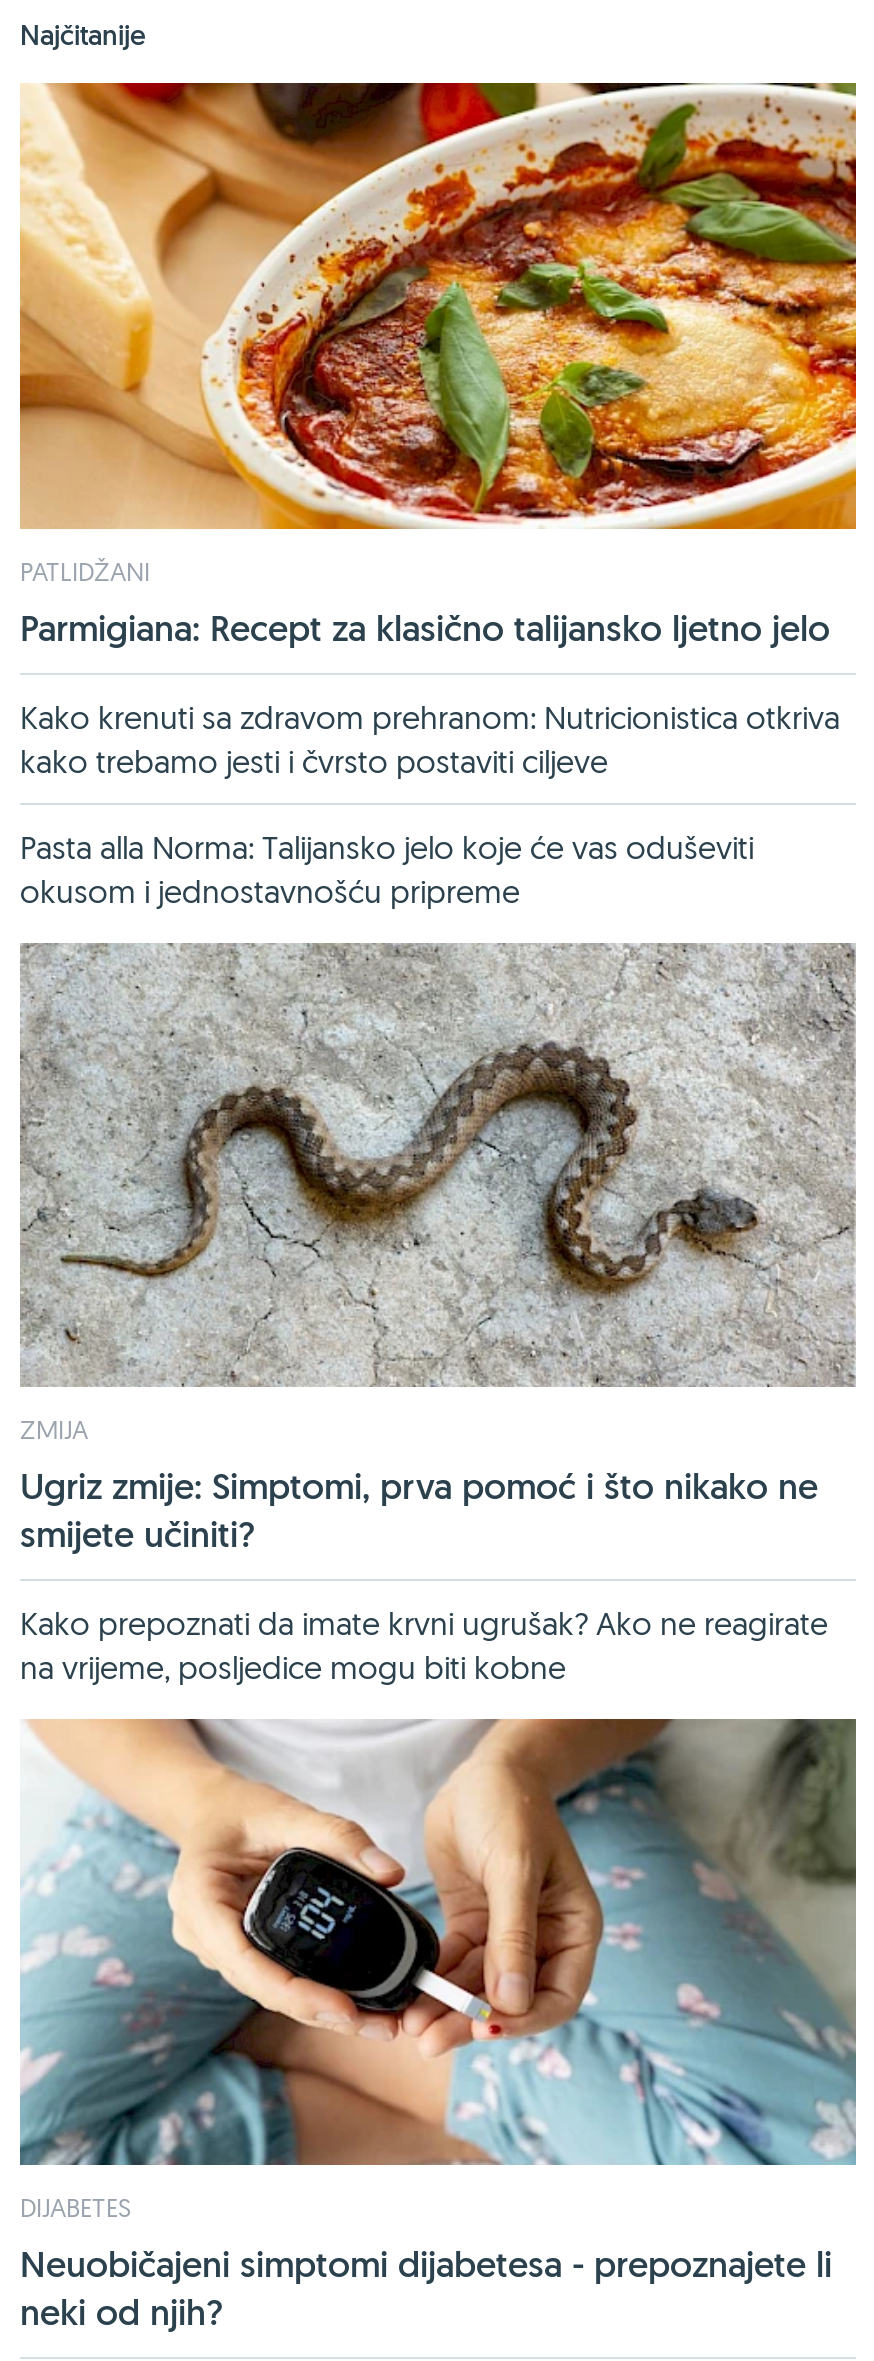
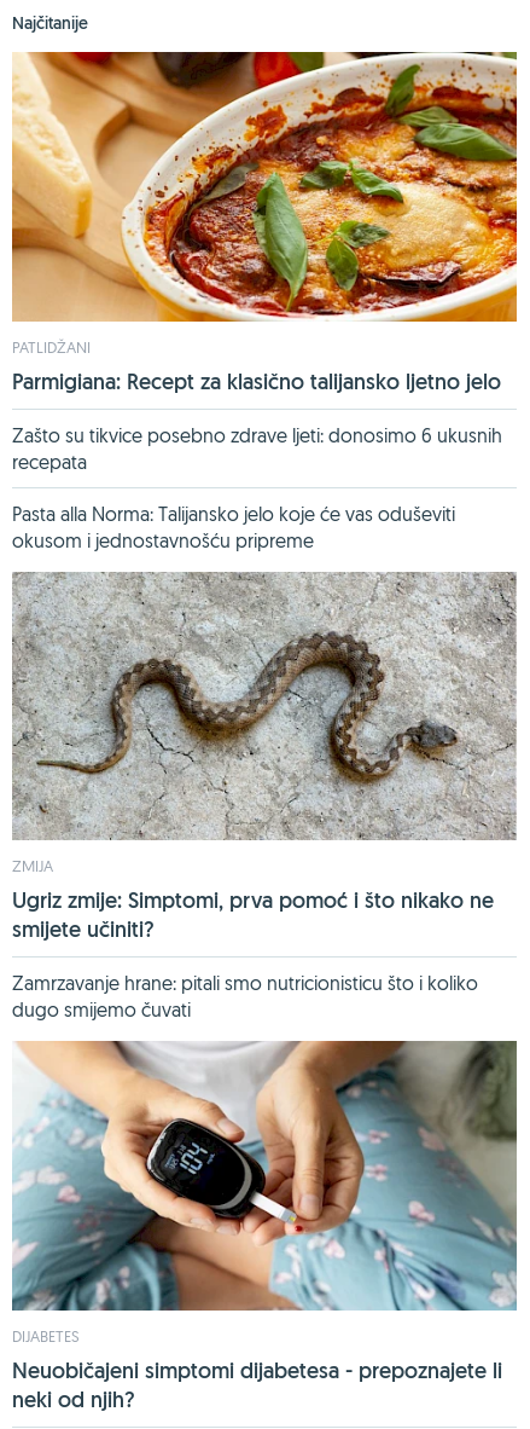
[20,696,840,780] Kako krenuti sa zdravom prehranom: Nutricionistica otkriva | kako trebamo jesti i čvrsto postaviti ciljeve -> [12,423,502,473] Zašto su tikvice posebno zdrave ljeti: donosimo 6 ukusnih | recepata
[20,1604,828,1688] Kako prepoznati da imate krvni ugrušak? Ako ne reagirate | na vrijeme, posljedice mogu biti kobne -> [12,971,478,1022] Zamrzavanje hrane: pitali smo nutricionisticu što i koliko | dugo smijemo čuvati

